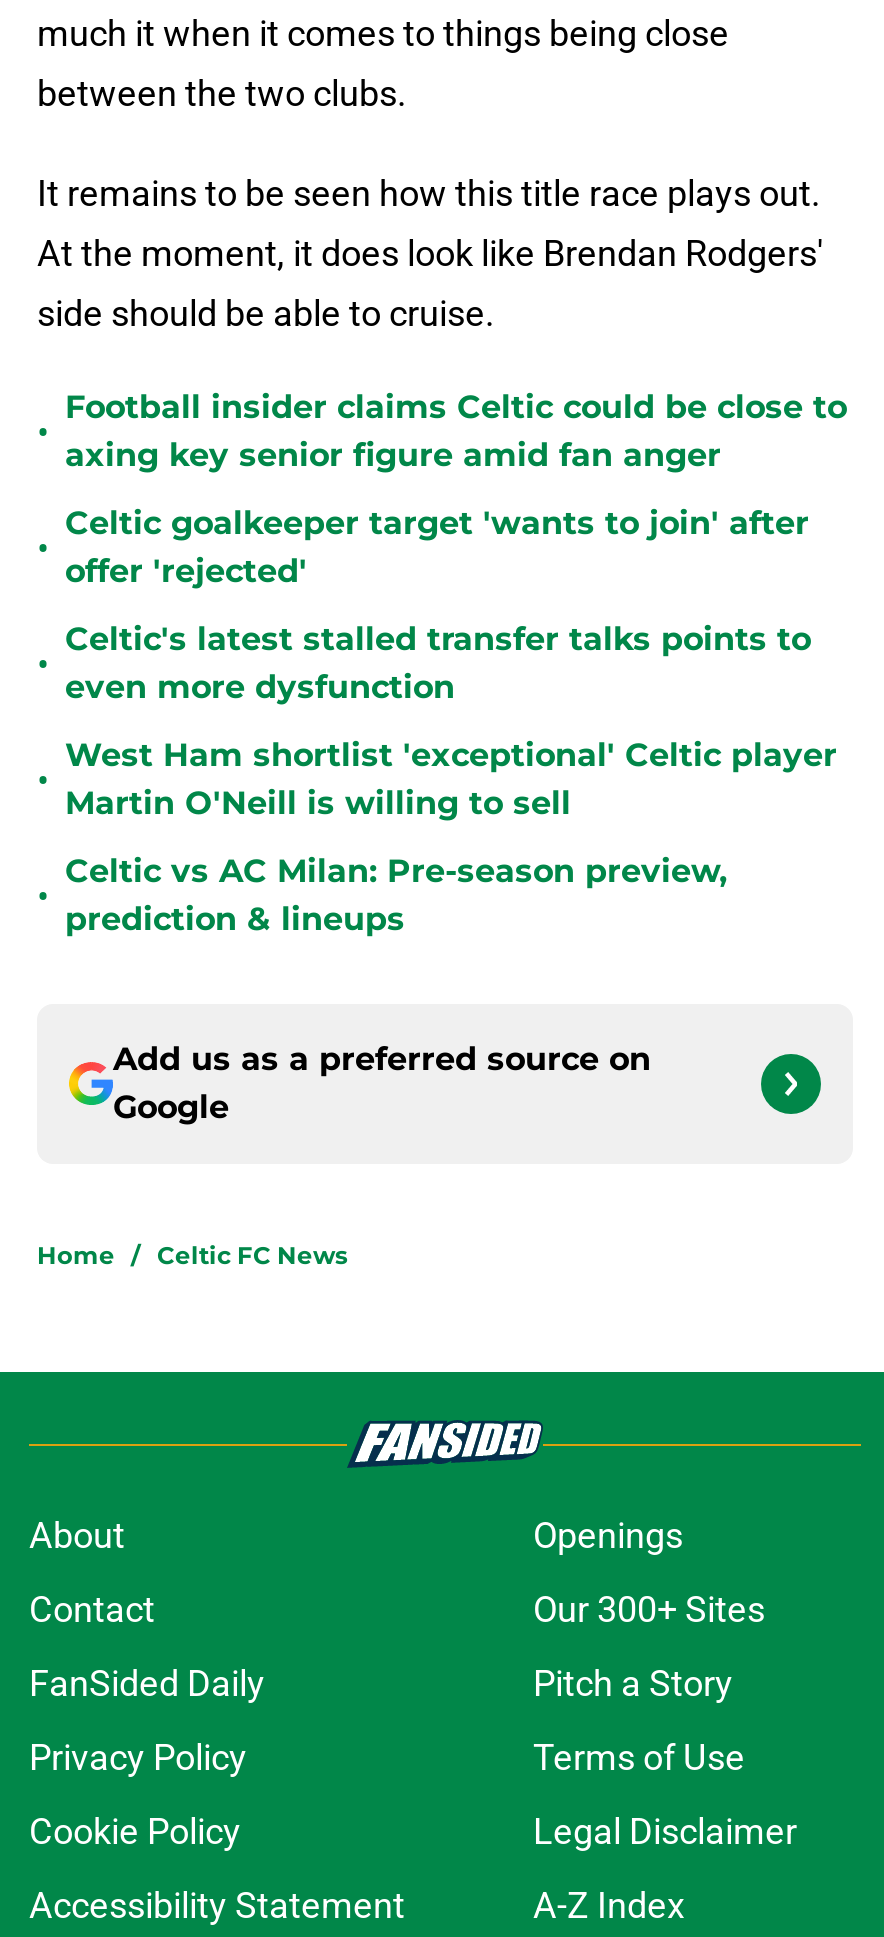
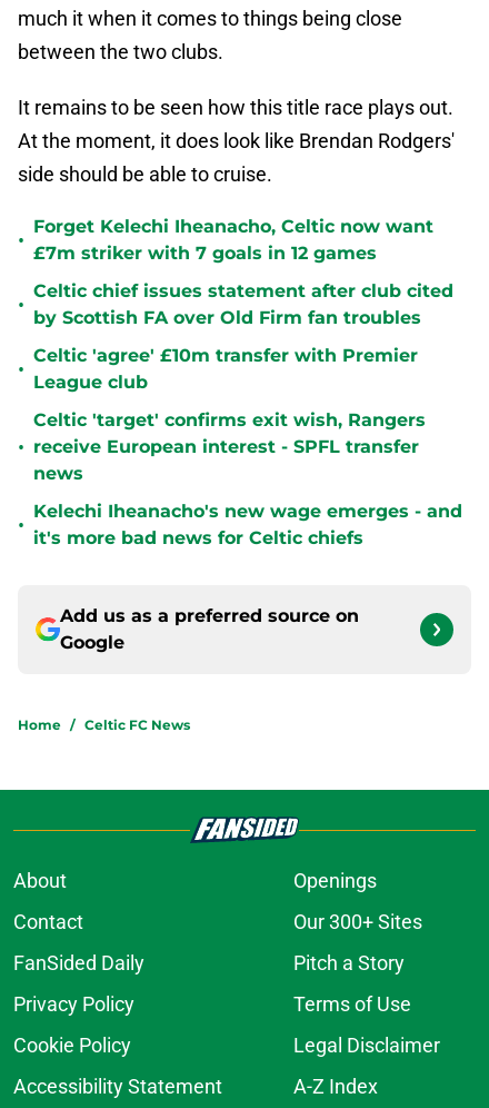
[65,388,847,474] Football insider claims Celtic could be close to | axing key senior figure amid fan anger -> [33,216,433,264] Forget Kelechi Iheanacho, Celtic now want | £7m striker with 7 goals in 12 games
[65,504,809,590] Celtic goalkeeper target 'wants to join' after | offer 'rejected' -> [33,280,453,328] Celtic chief issues statement after club cited | by Scottish FA over Old Firm fan troubles
[65,620,811,706] Celtic's latest stalled transfer talks points to | even more dysfunction -> [33,345,418,393] Celtic 'agree' £10m transfer with Premier | League club
[65,736,837,822] West Ham shortlist 'exceptional' Celtic player | Martin O'Neill is willing to sell -> [33,409,426,484] Celtic 'target' confirms exit wish, Rangers | receive European interest - SPFL transfer | news
[65,852,727,938] Celtic vs AC Milan: Pre-season preview, | prediction & lineups -> [33,501,462,548] Kelechi Iheanacho's new wage emerges - and | it's more bad news for Celtic chiefs

